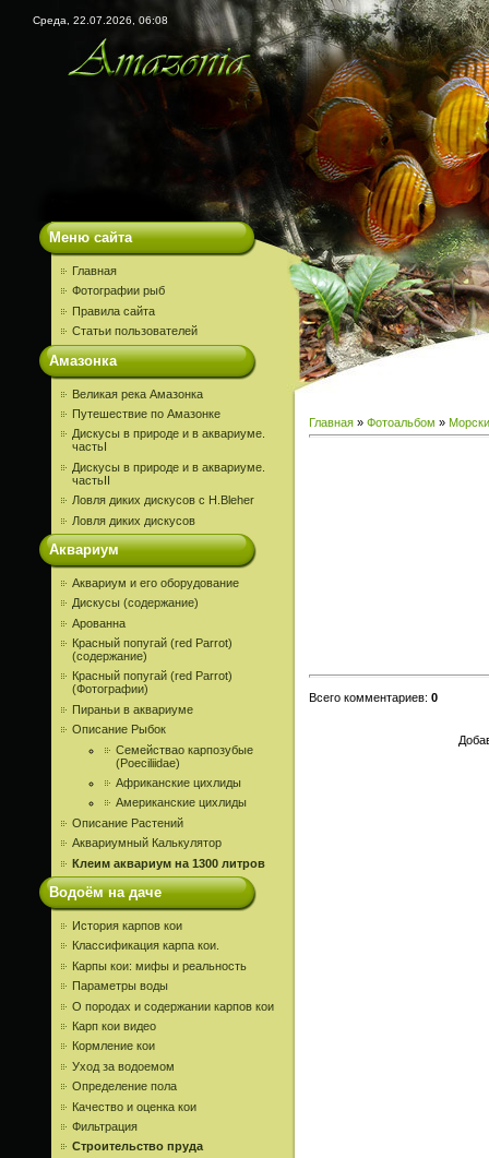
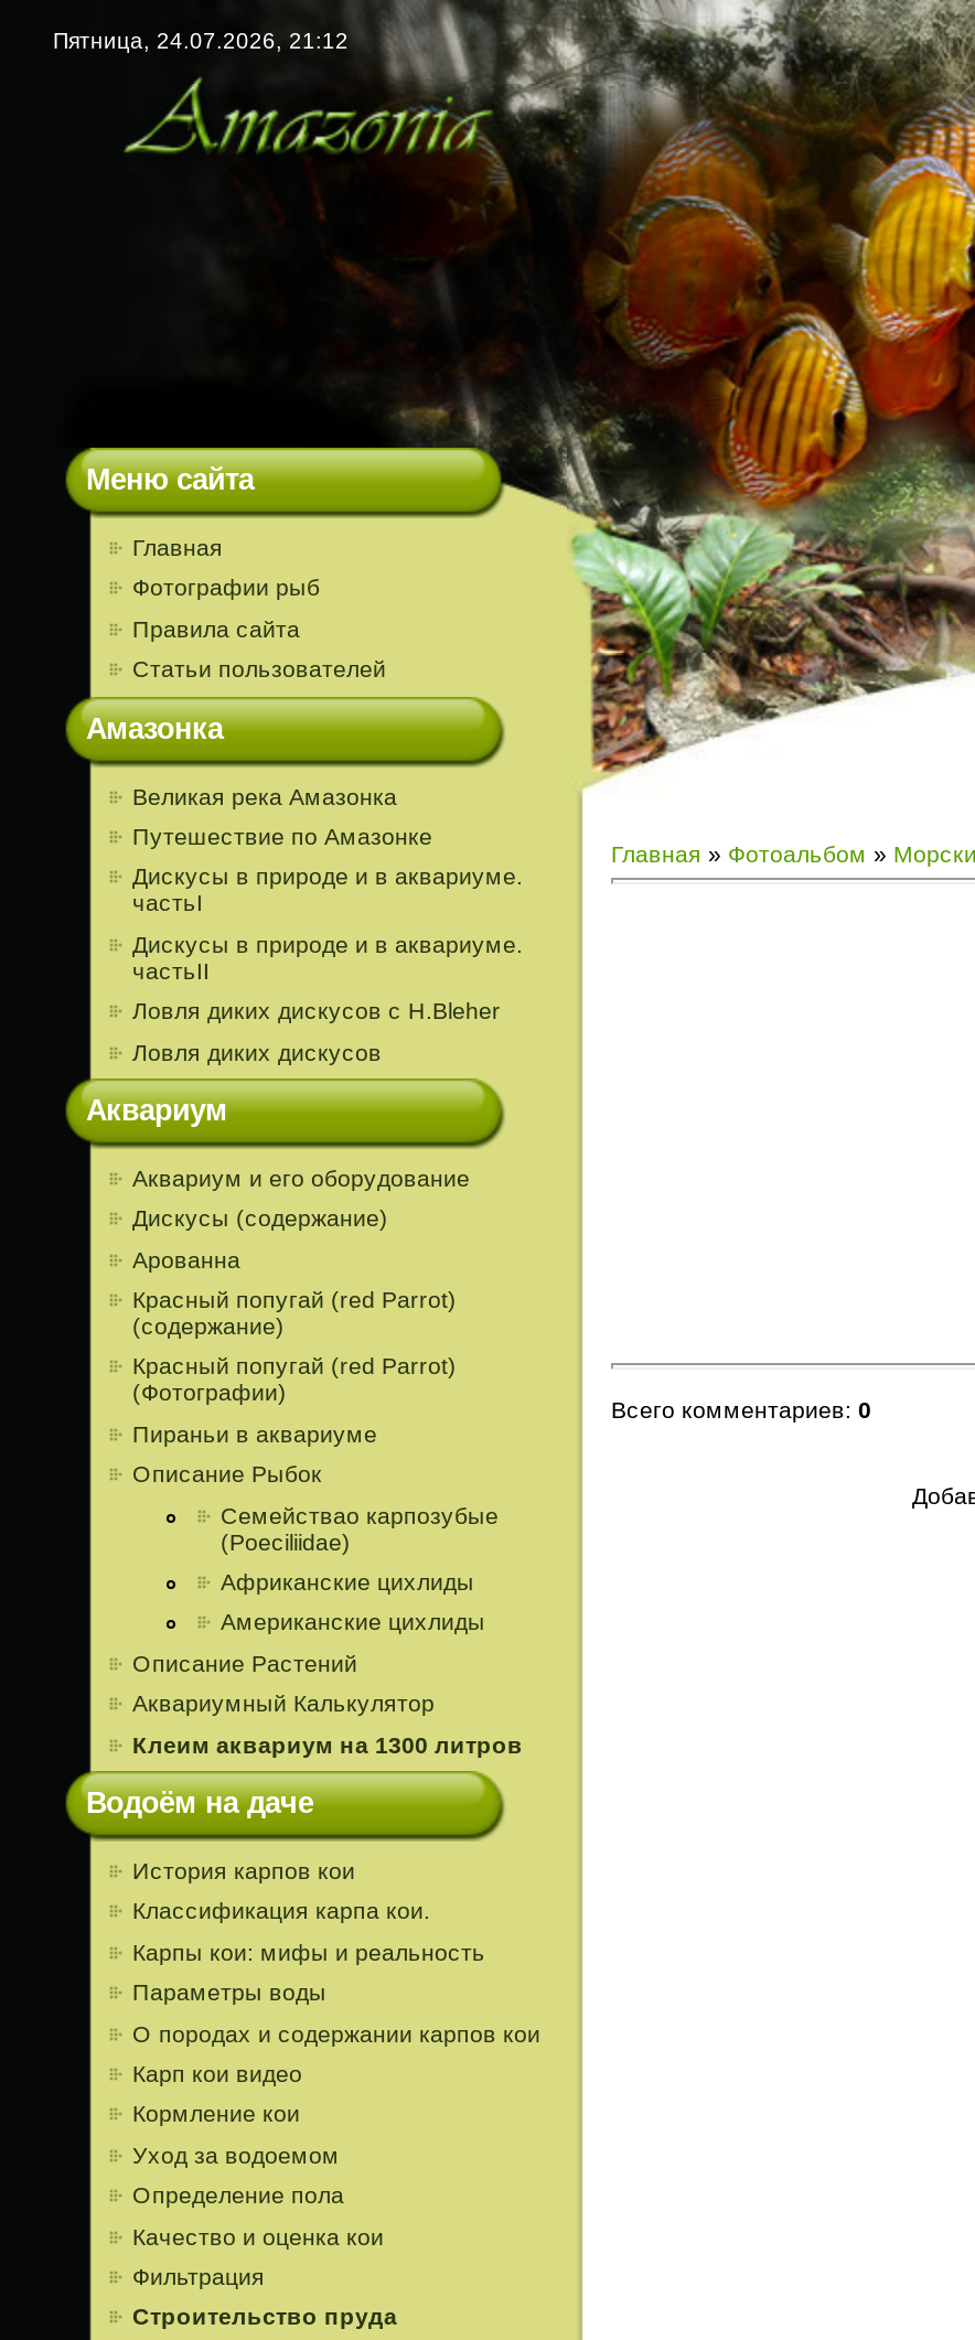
[33,14,168,26] Среда, 22.07.2026, 06:08 -> [53,29,349,53] Пятница, 24.07.2026, 21:12

